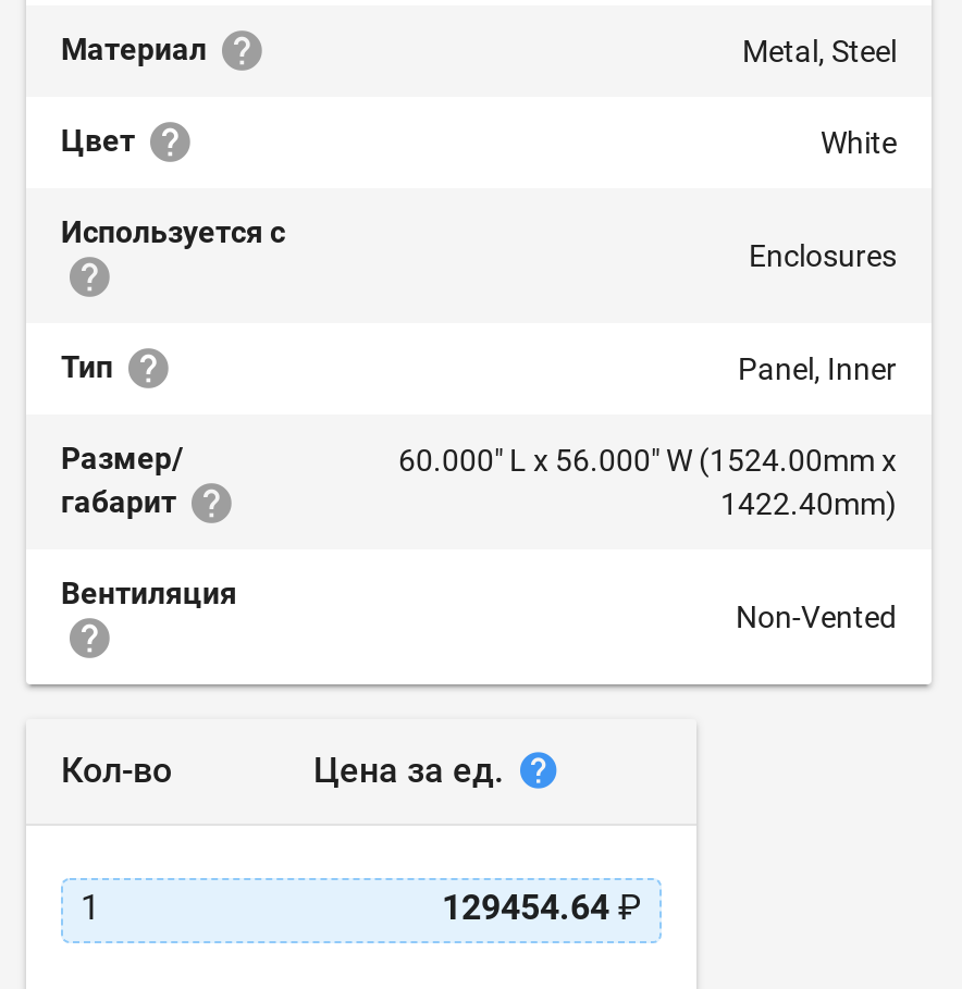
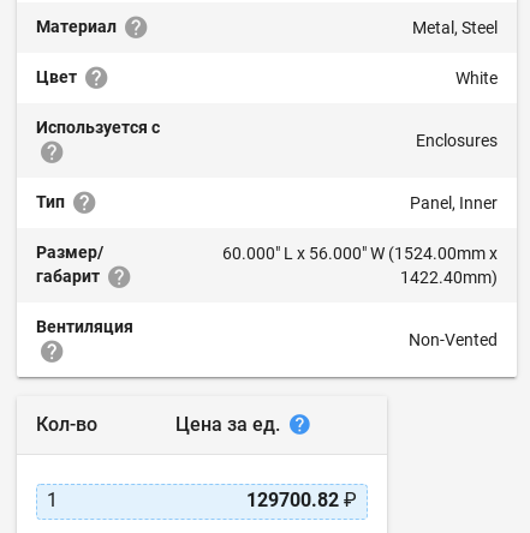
[442,887,642,928] 129454.64 ₽ -> [246,489,357,511] 129700.82 ₽

